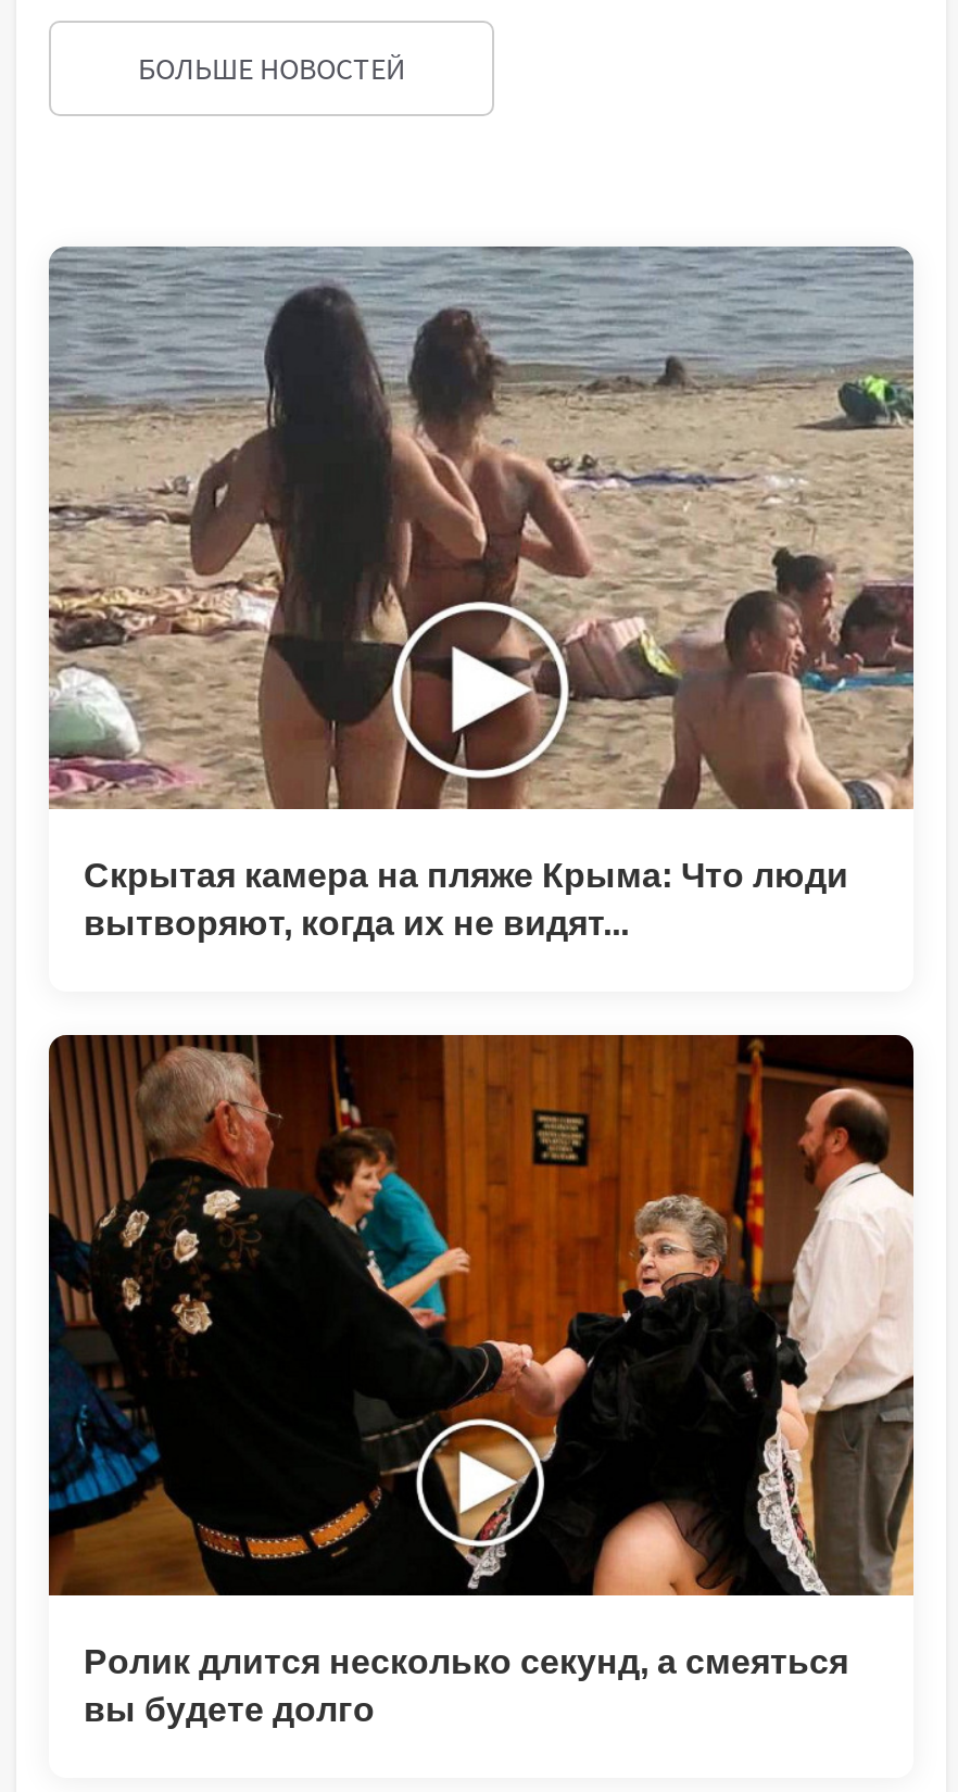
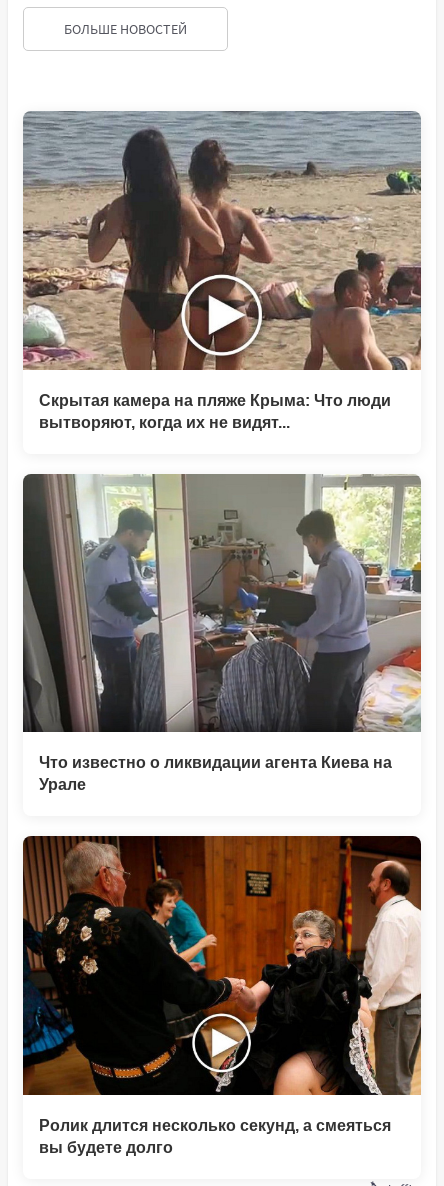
none -> [23,474,421,793] [image] | Что известно о ликвидации агента Киева на | Урале

